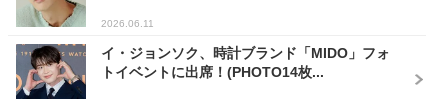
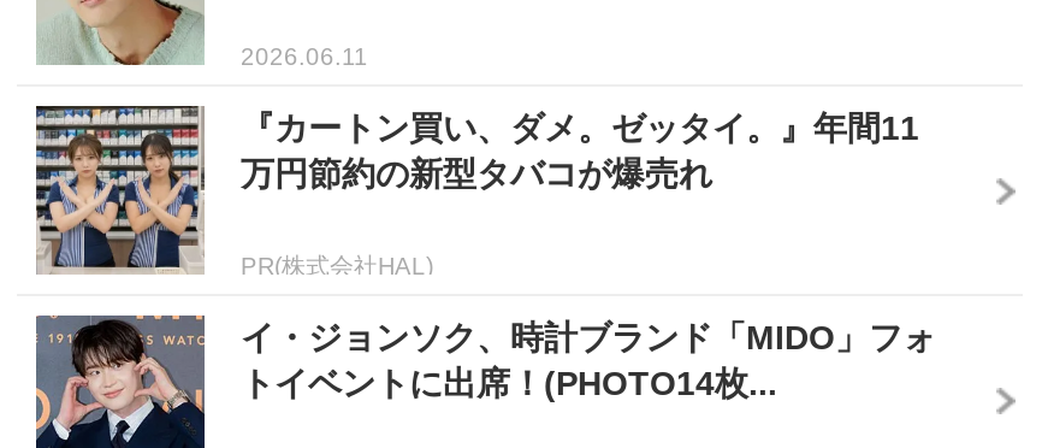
none -> [36,106,919,280] [image] | 『カートン買い、ダメ。ゼッタイ。』年間11 | 万円節約の新型タバコが爆売れ | PR(株式会社HAL)

